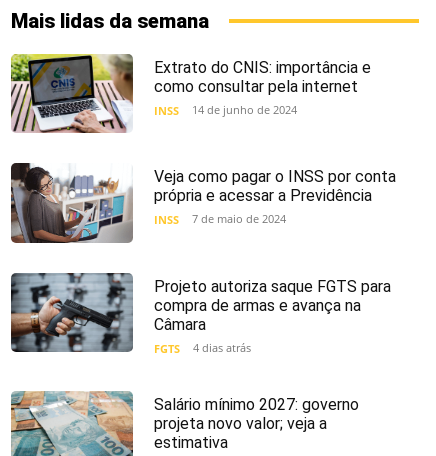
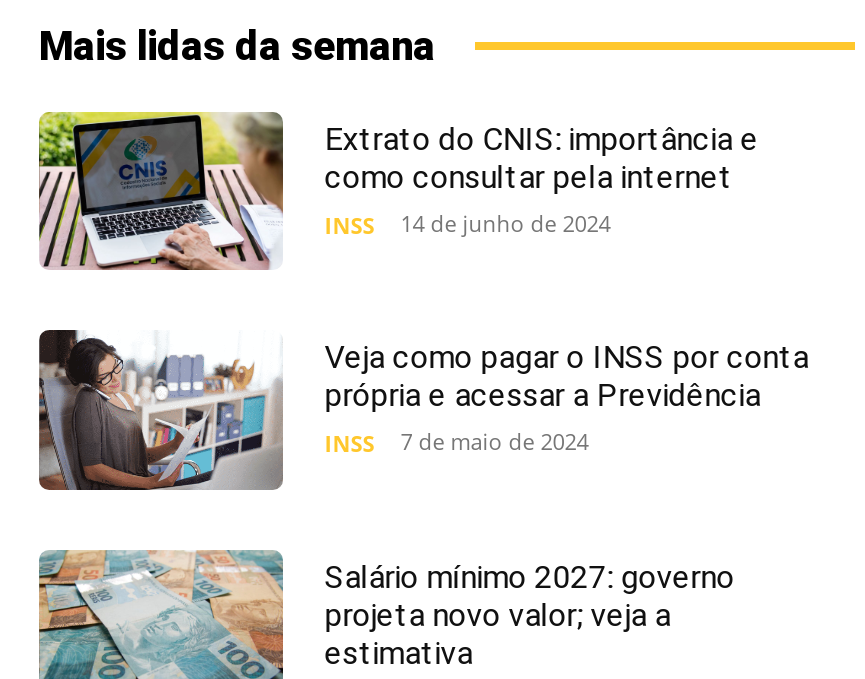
[11,272,391,362] [image] | Projeto autoriza saque FGTS para | compra de armas e avança na | Câmara | FGTS | 4 dias atrás -> none

